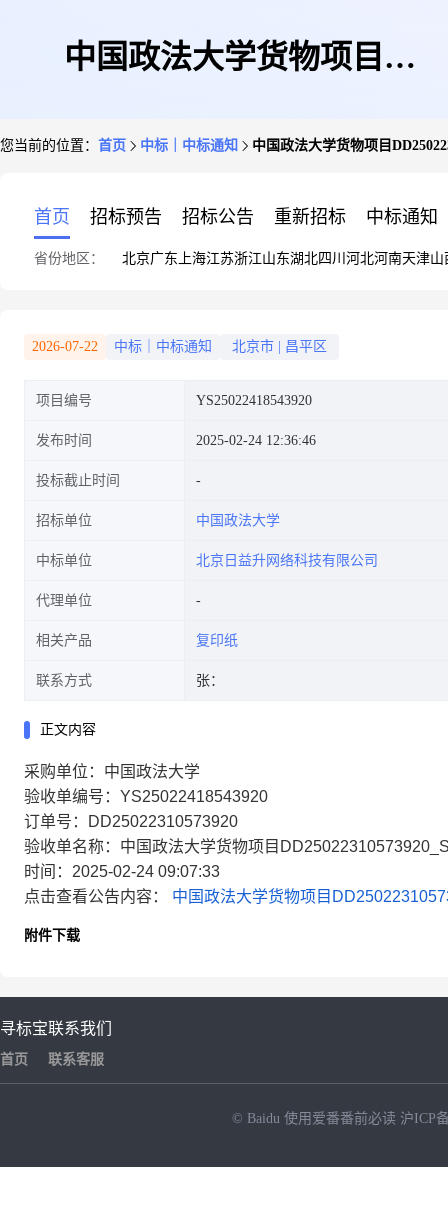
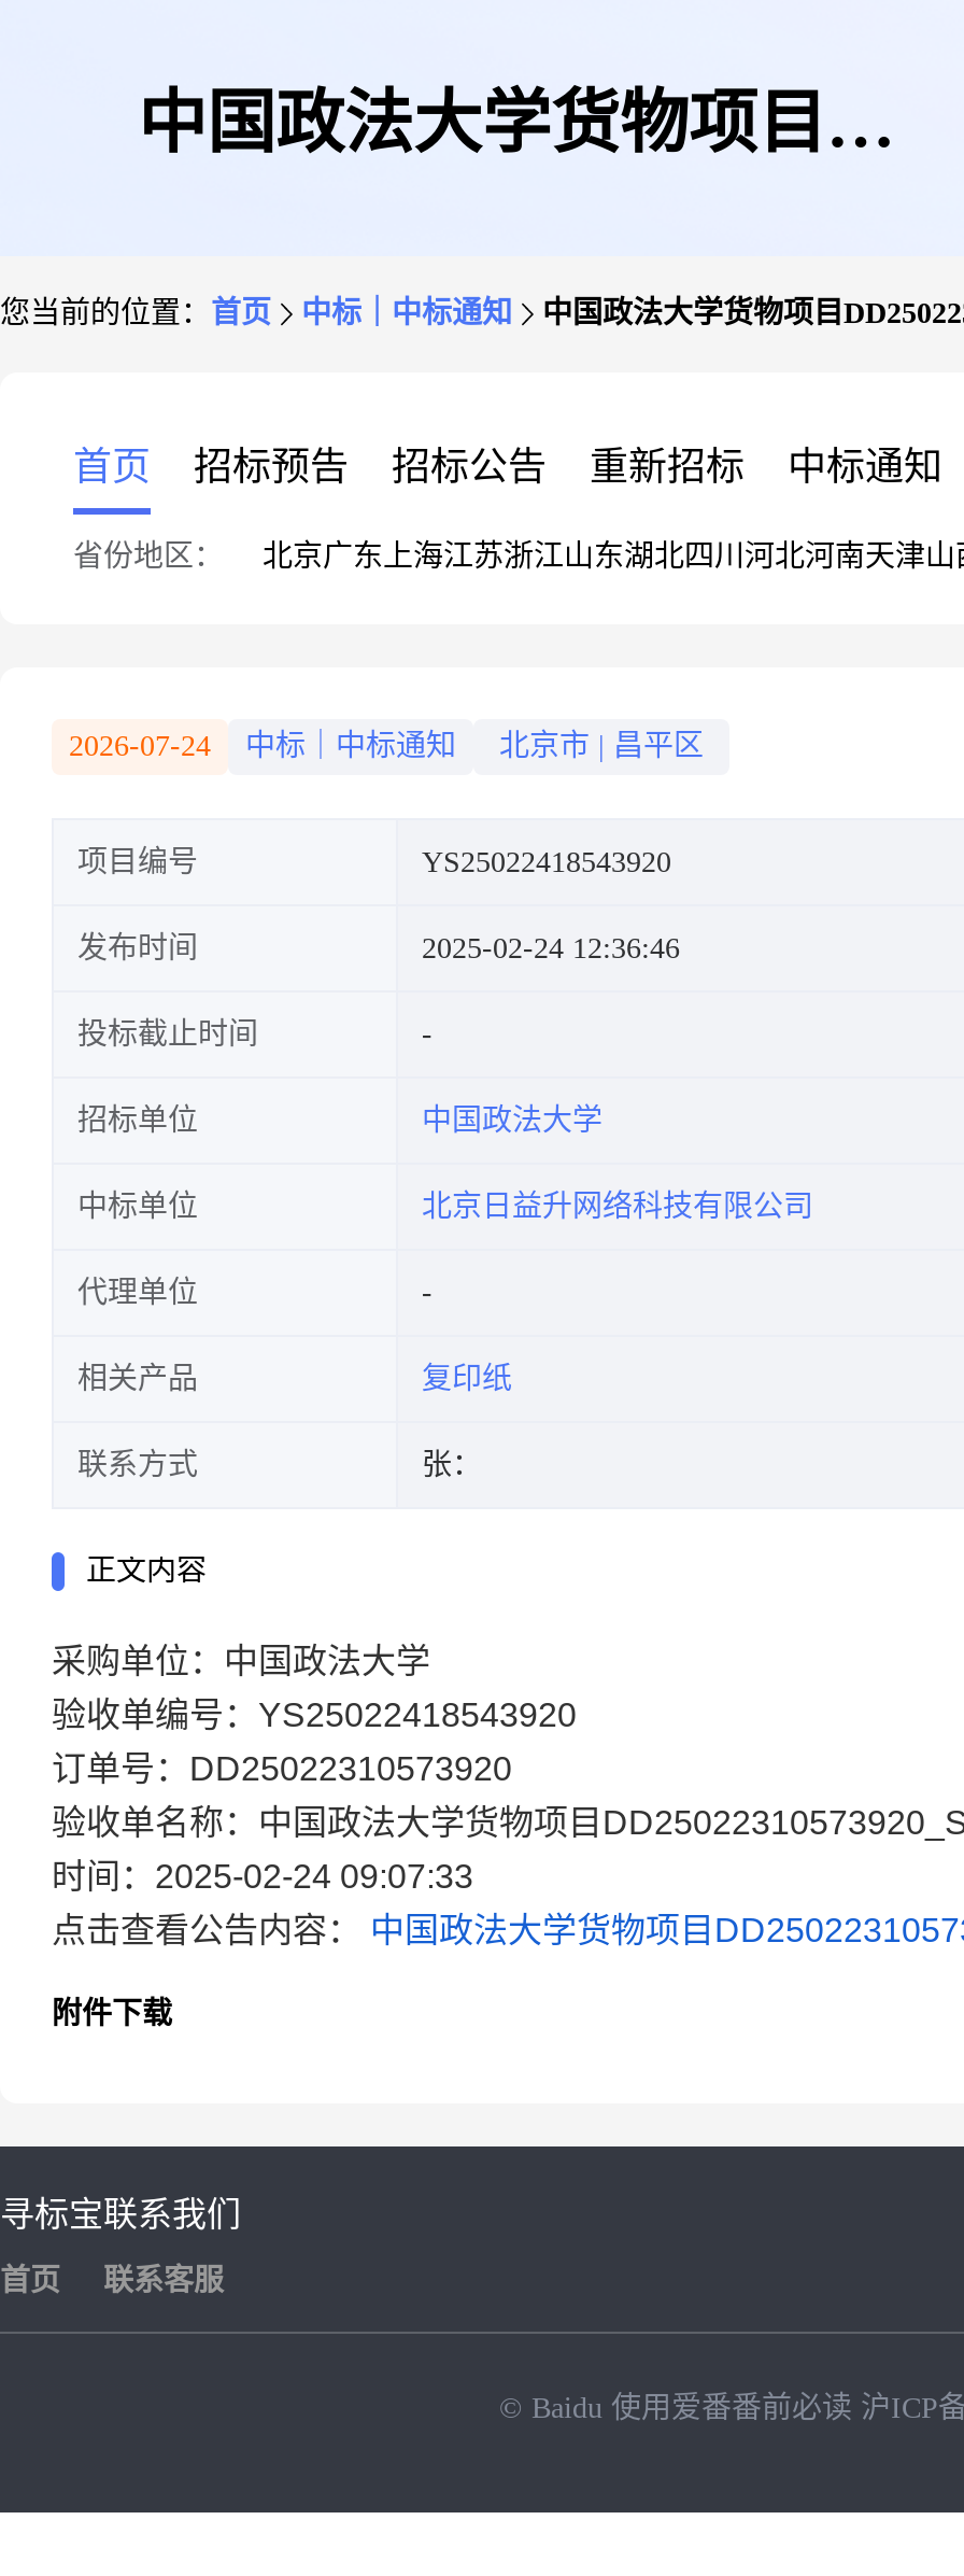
[32,339,98,354] 2026-07-22 -> [69,730,211,762] 2026-07-24

